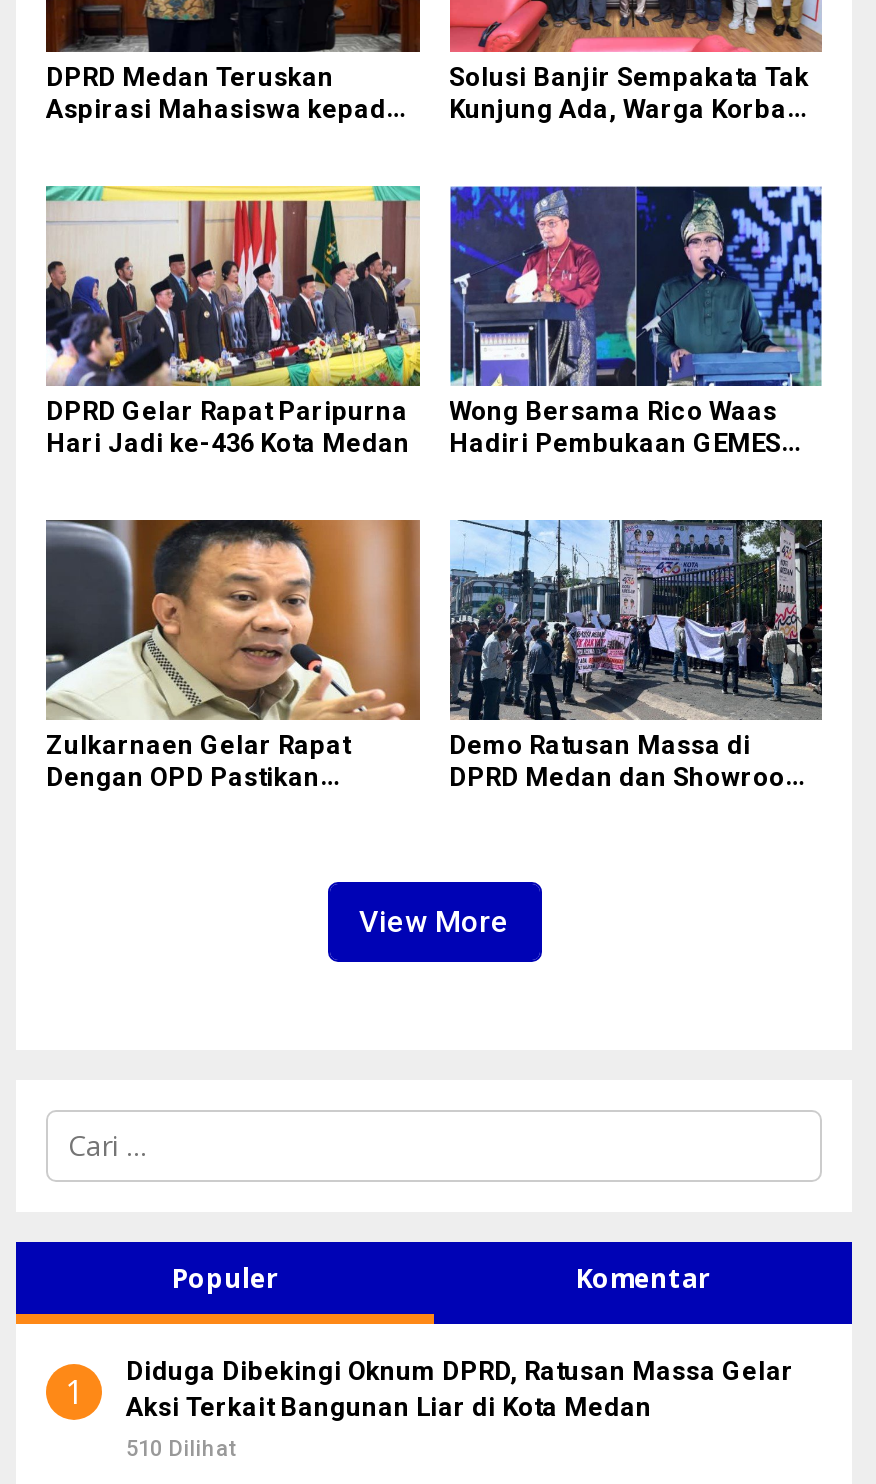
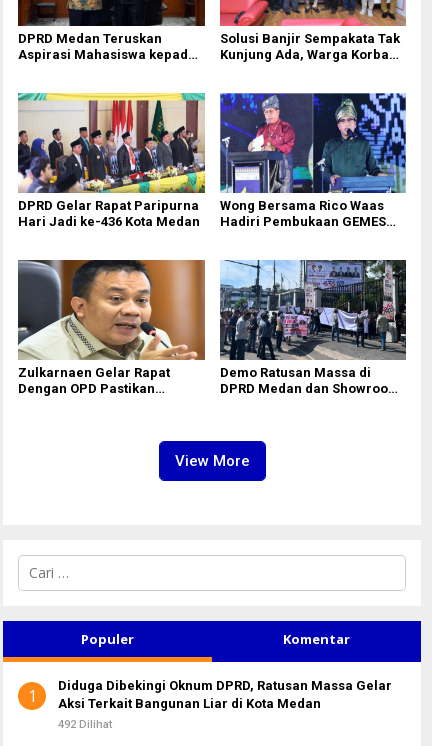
[126,1435,234,1461] 510 Dilihat -> [58,718,112,731] 492 Dilihat

